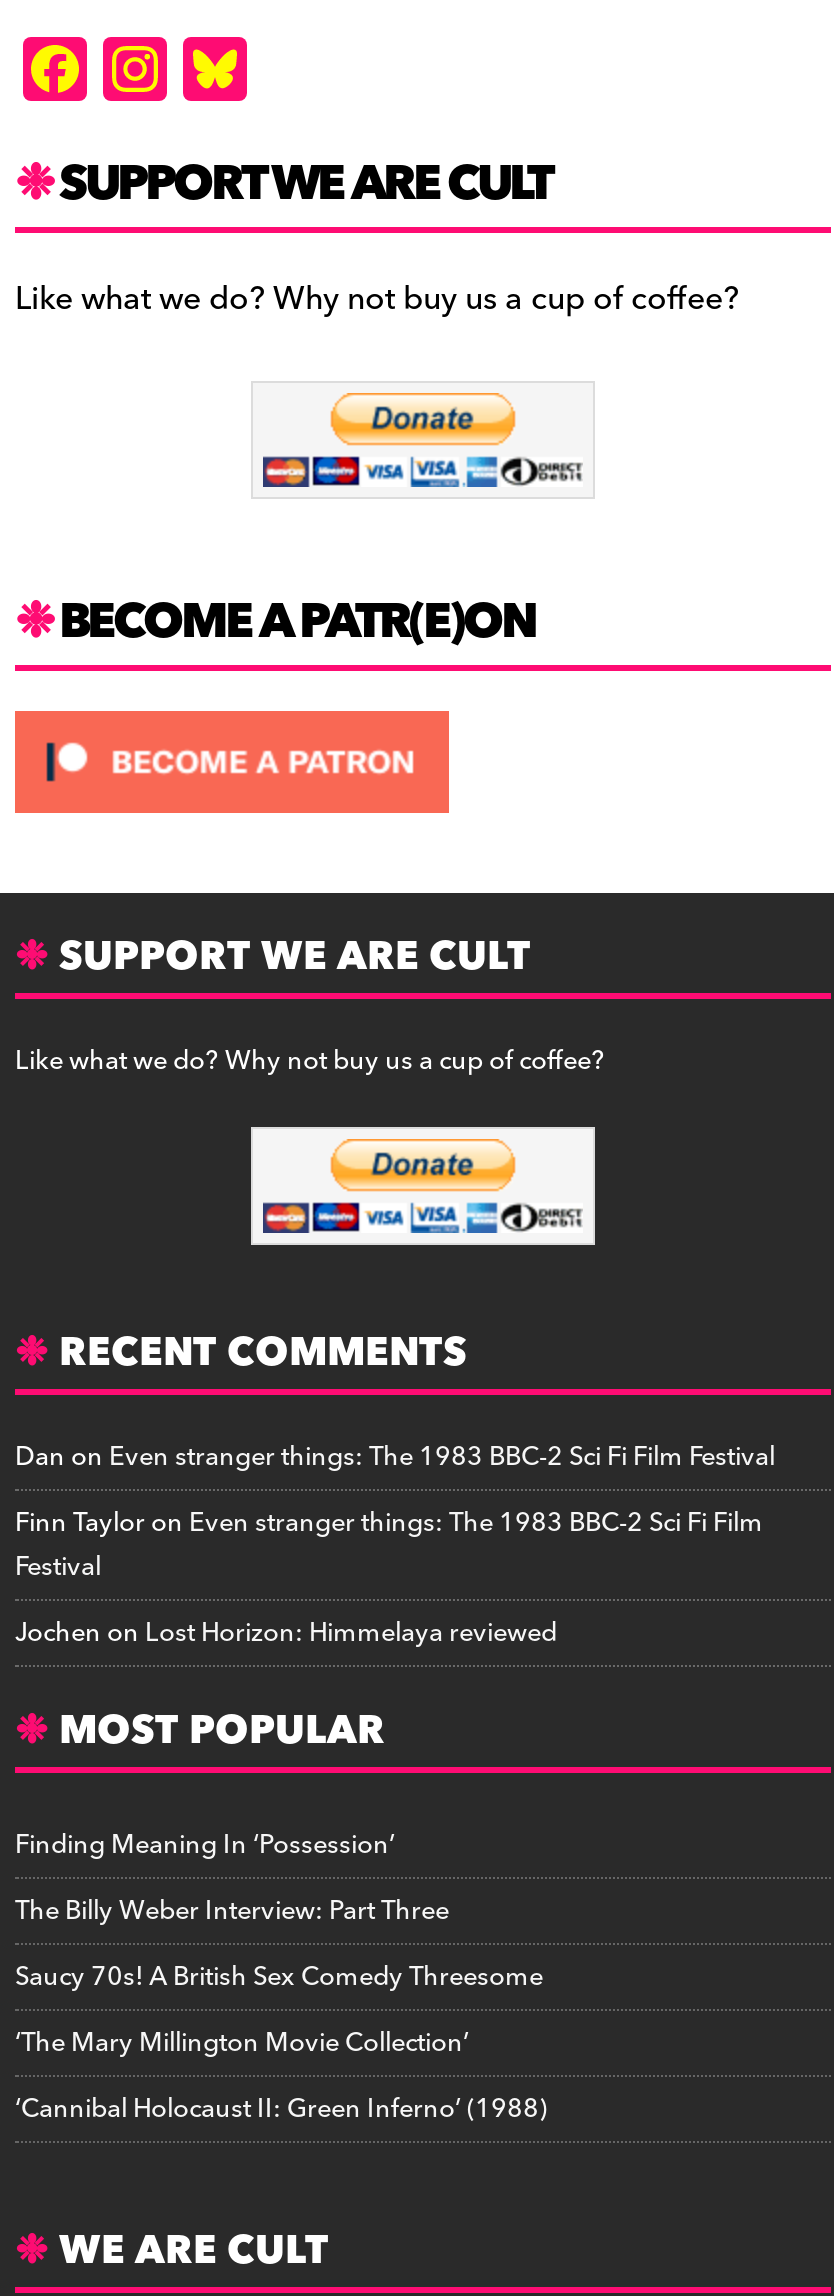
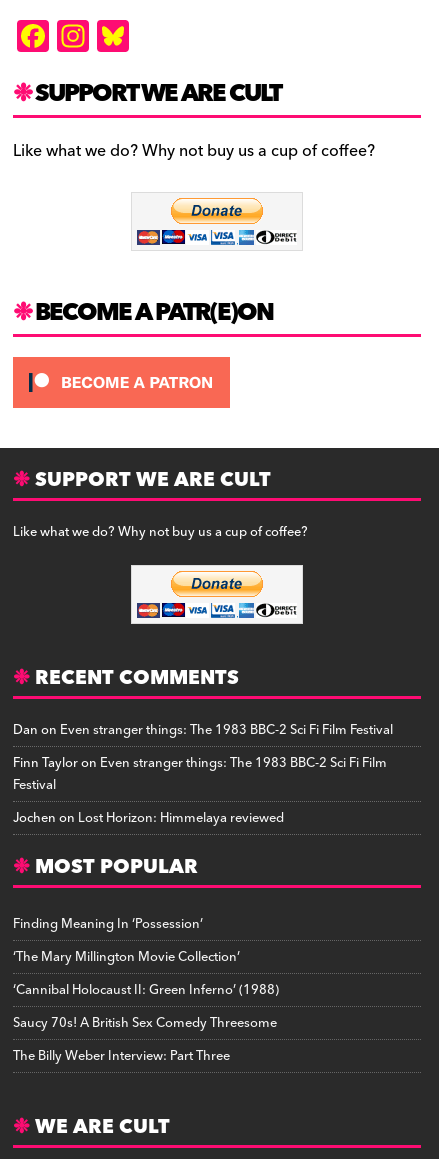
moved [15,1888,543,1998] -> [13,1012,277,1067]: Saucy 70s! A British Sex Comedy Threesome | The Billy Weber Interview: Part Three
moved [15,2020,547,2130] -> [13,946,279,1001]: ‘The Mary Millington Movie Collection’ | ‘Cannibal Holocaust II: Green Inferno’ (1988)

